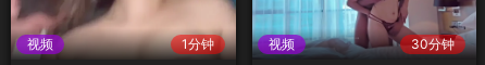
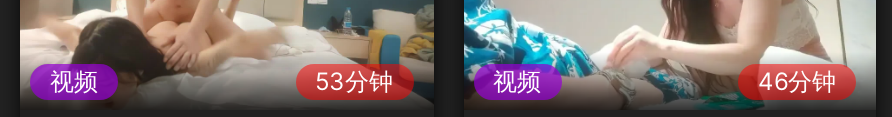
[181,36,214,52] 1分钟 -> [315,67,393,97] 53分钟
[411,36,455,52] 30分钟 -> [758,67,836,97] 46分钟

